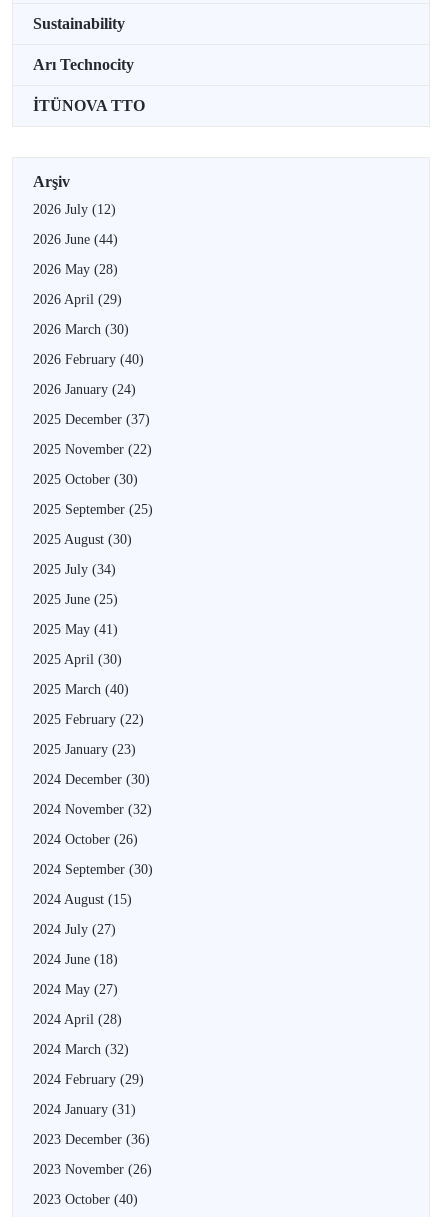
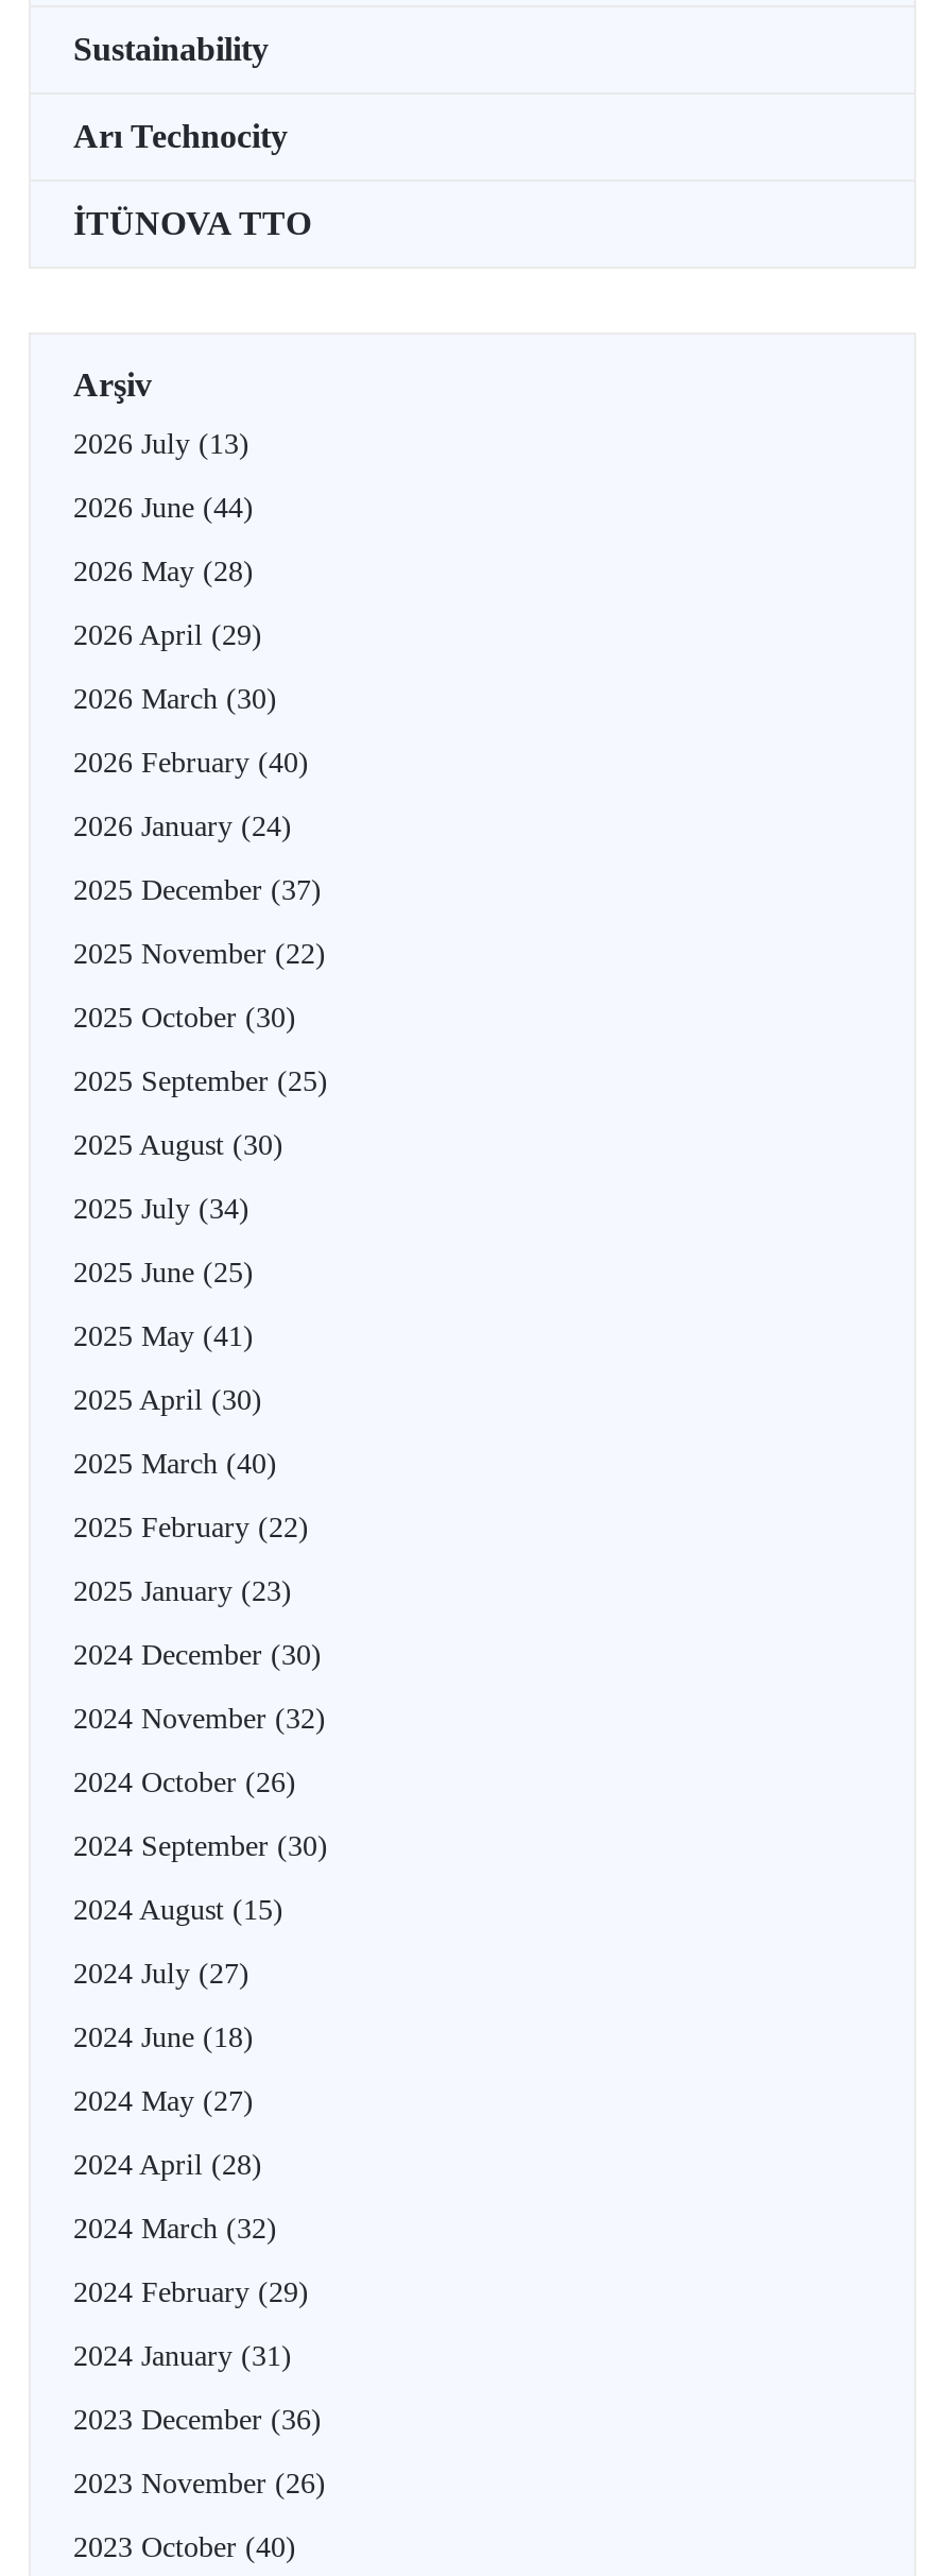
[33,202,116,217] 2026 July (12) -> [73,428,249,460] 2026 July (13)

